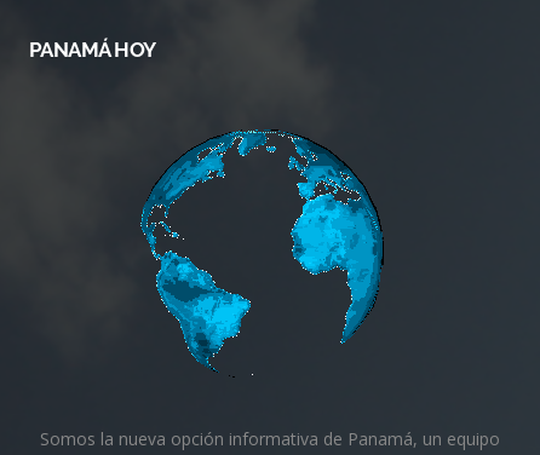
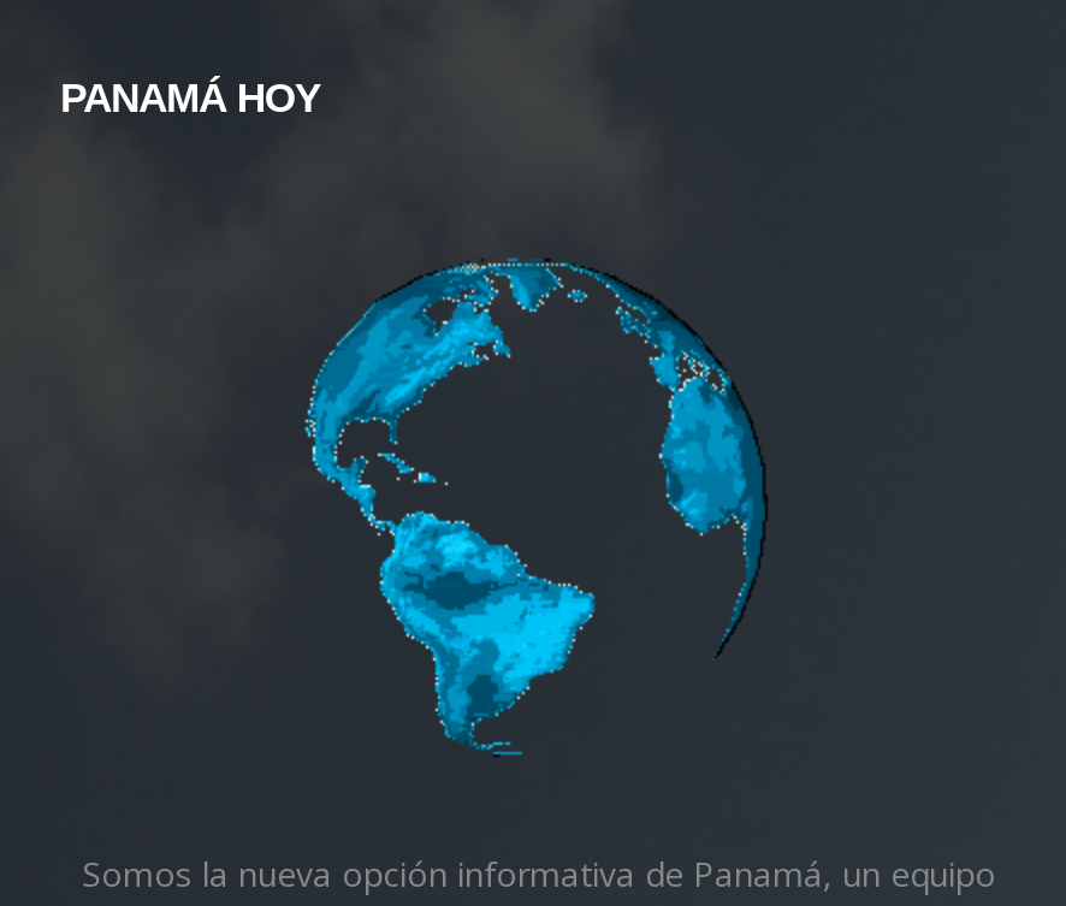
[139,131,383,379] [image] -> [282,263,765,757] [image]

